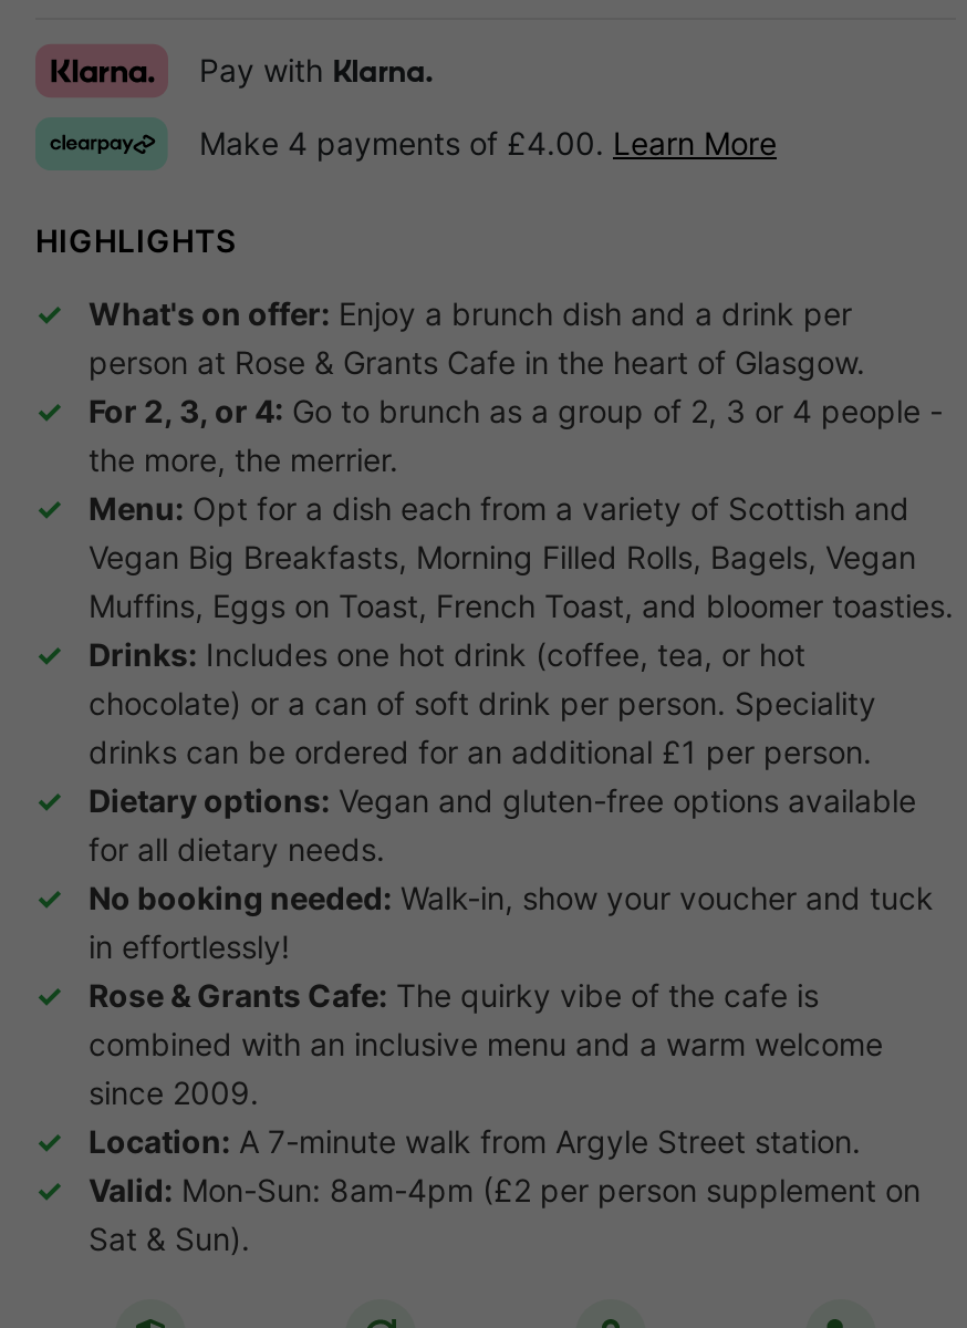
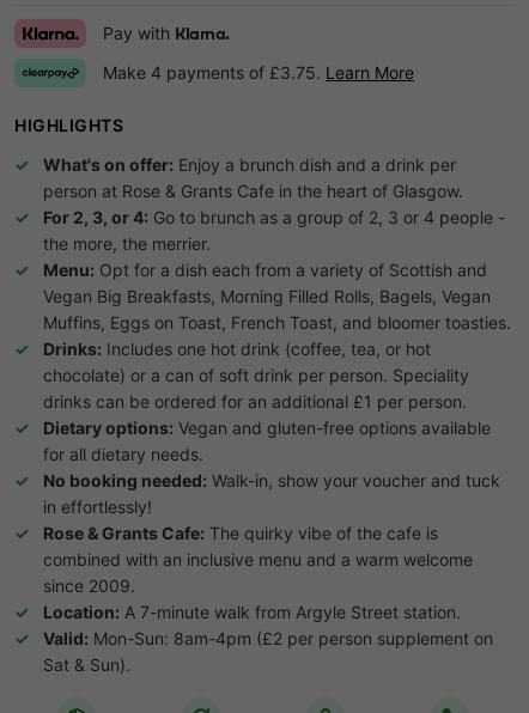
[199,124,777,162] Make 4 payments of £4.00. Learn More -> [103,62,414,83] Make 4 payments of £3.75. Learn More

